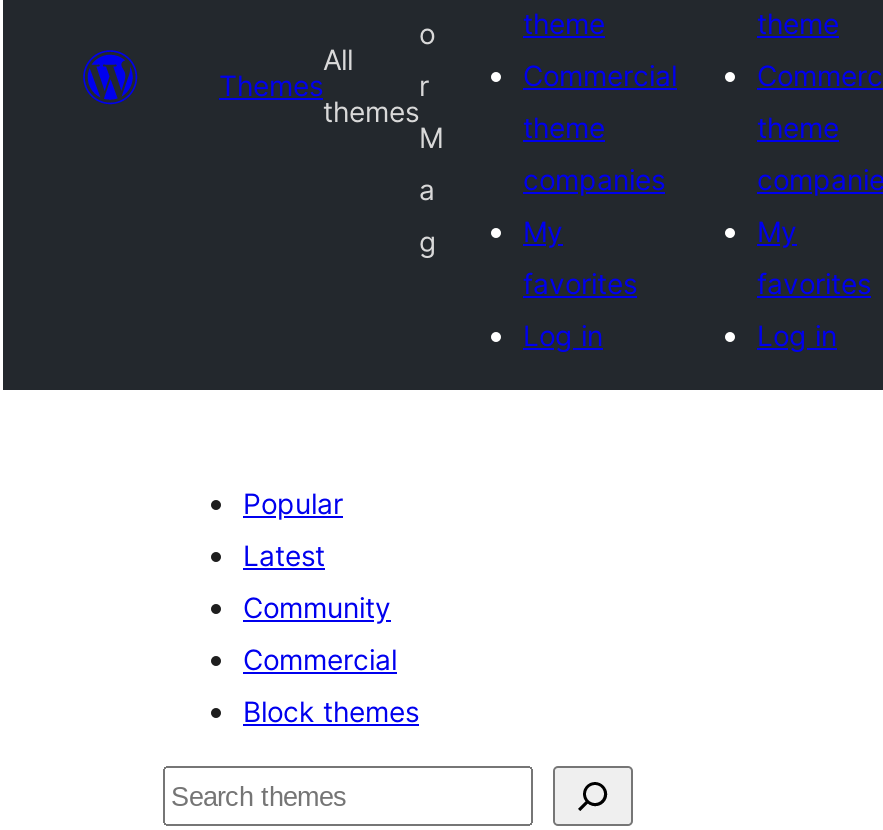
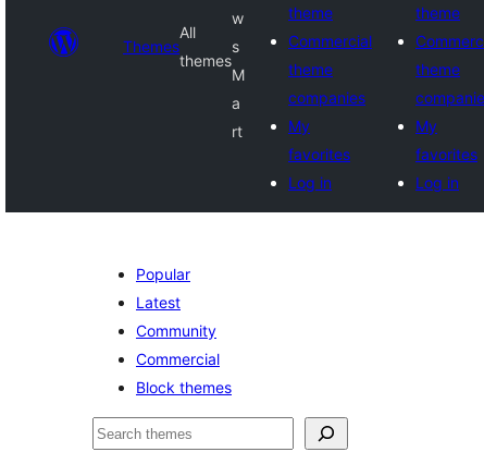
[419,16,435,50] o -> [232,9,244,27] w
[419,68,429,102] r -> [232,37,239,56] s
[419,224,437,258] g -> [232,122,243,141] rt

